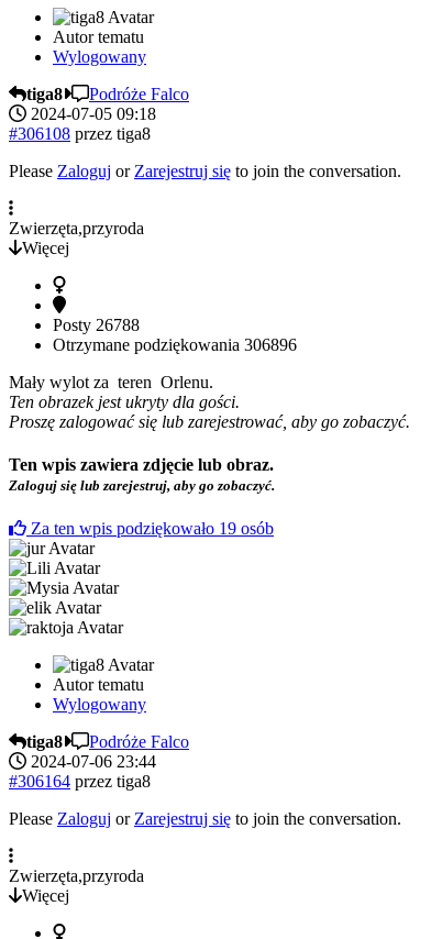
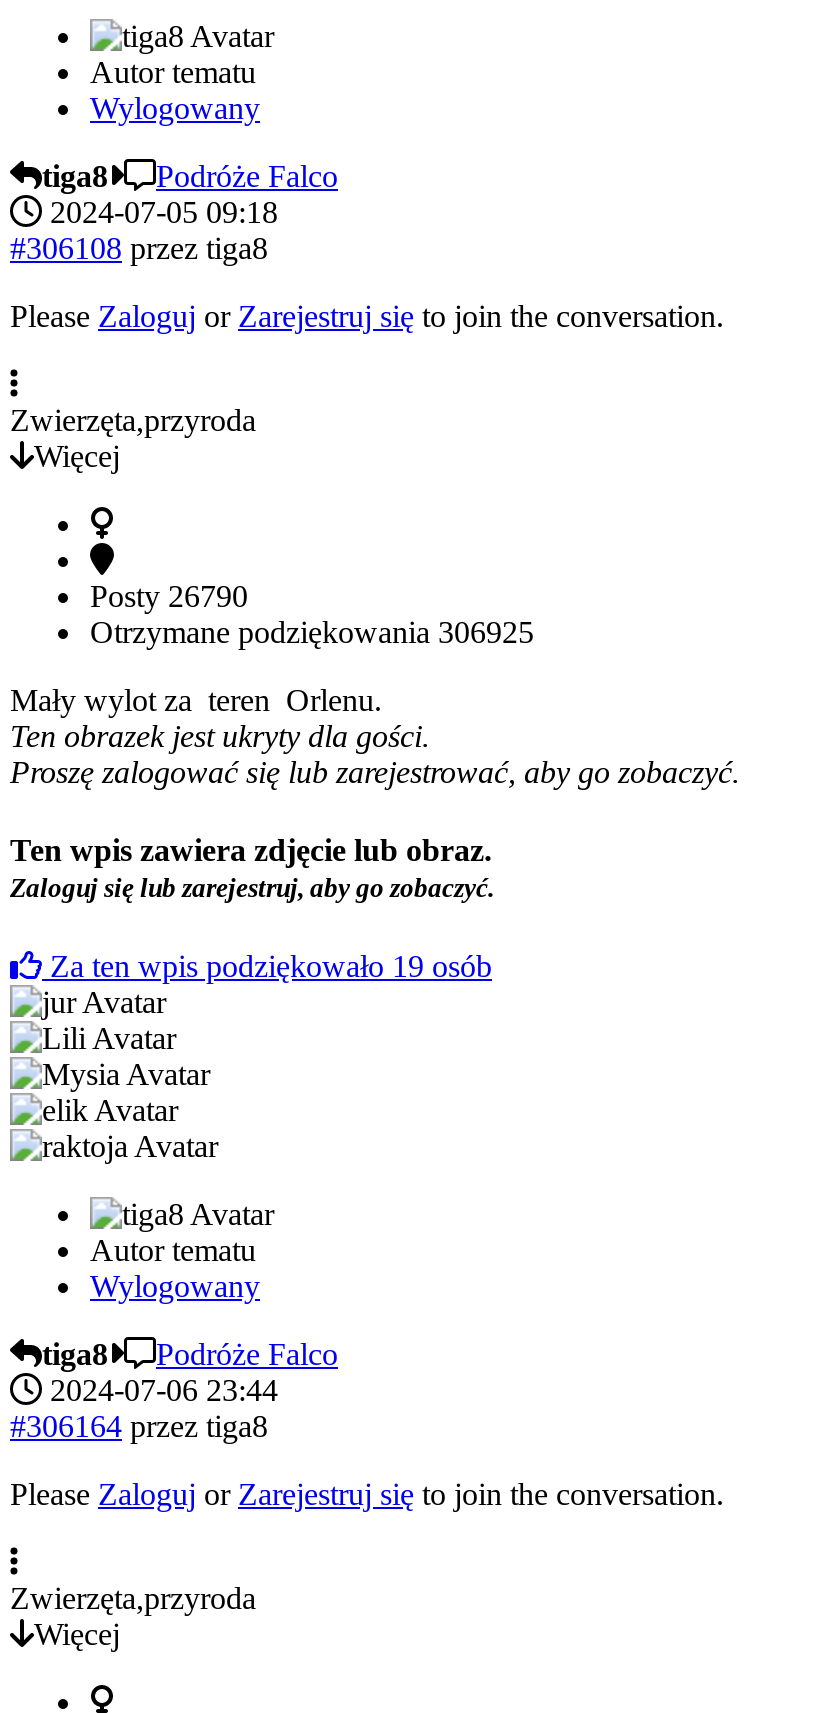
[53,316,140,334] Posty 26788 -> [90,579,248,613] Posty 26790
[53,336,297,354] Otrzymane podziękowania 306896 -> [90,615,534,649] Otrzymane podziękowania 306925

